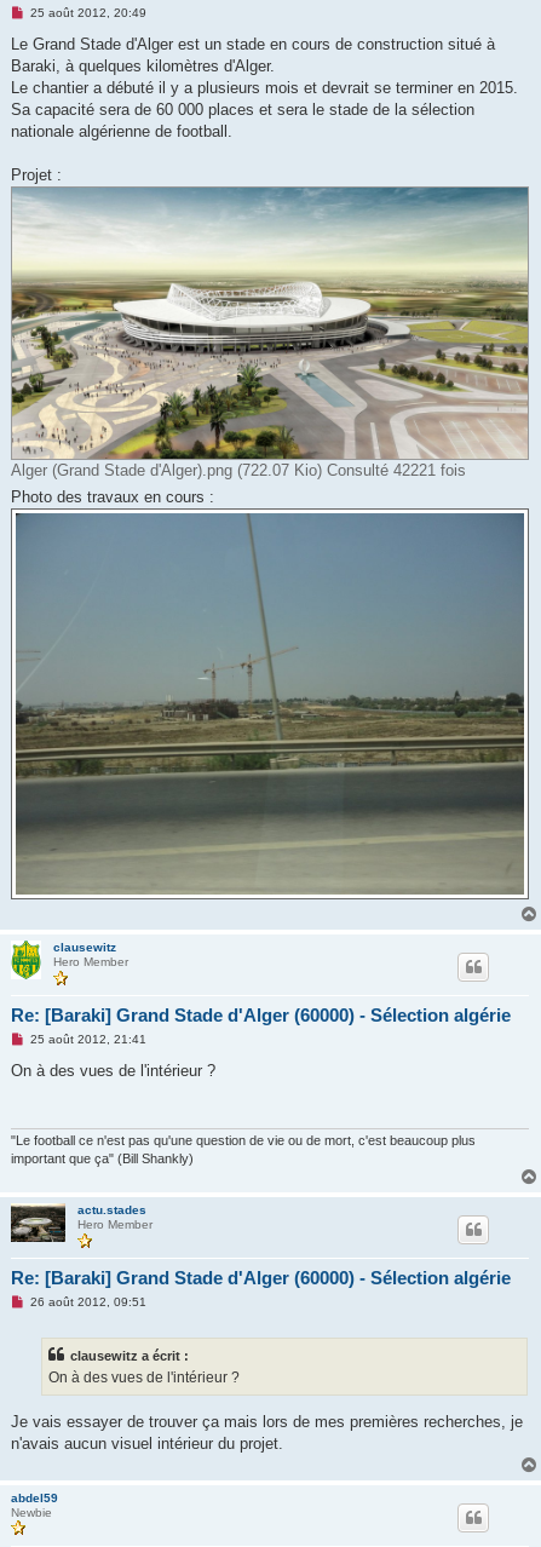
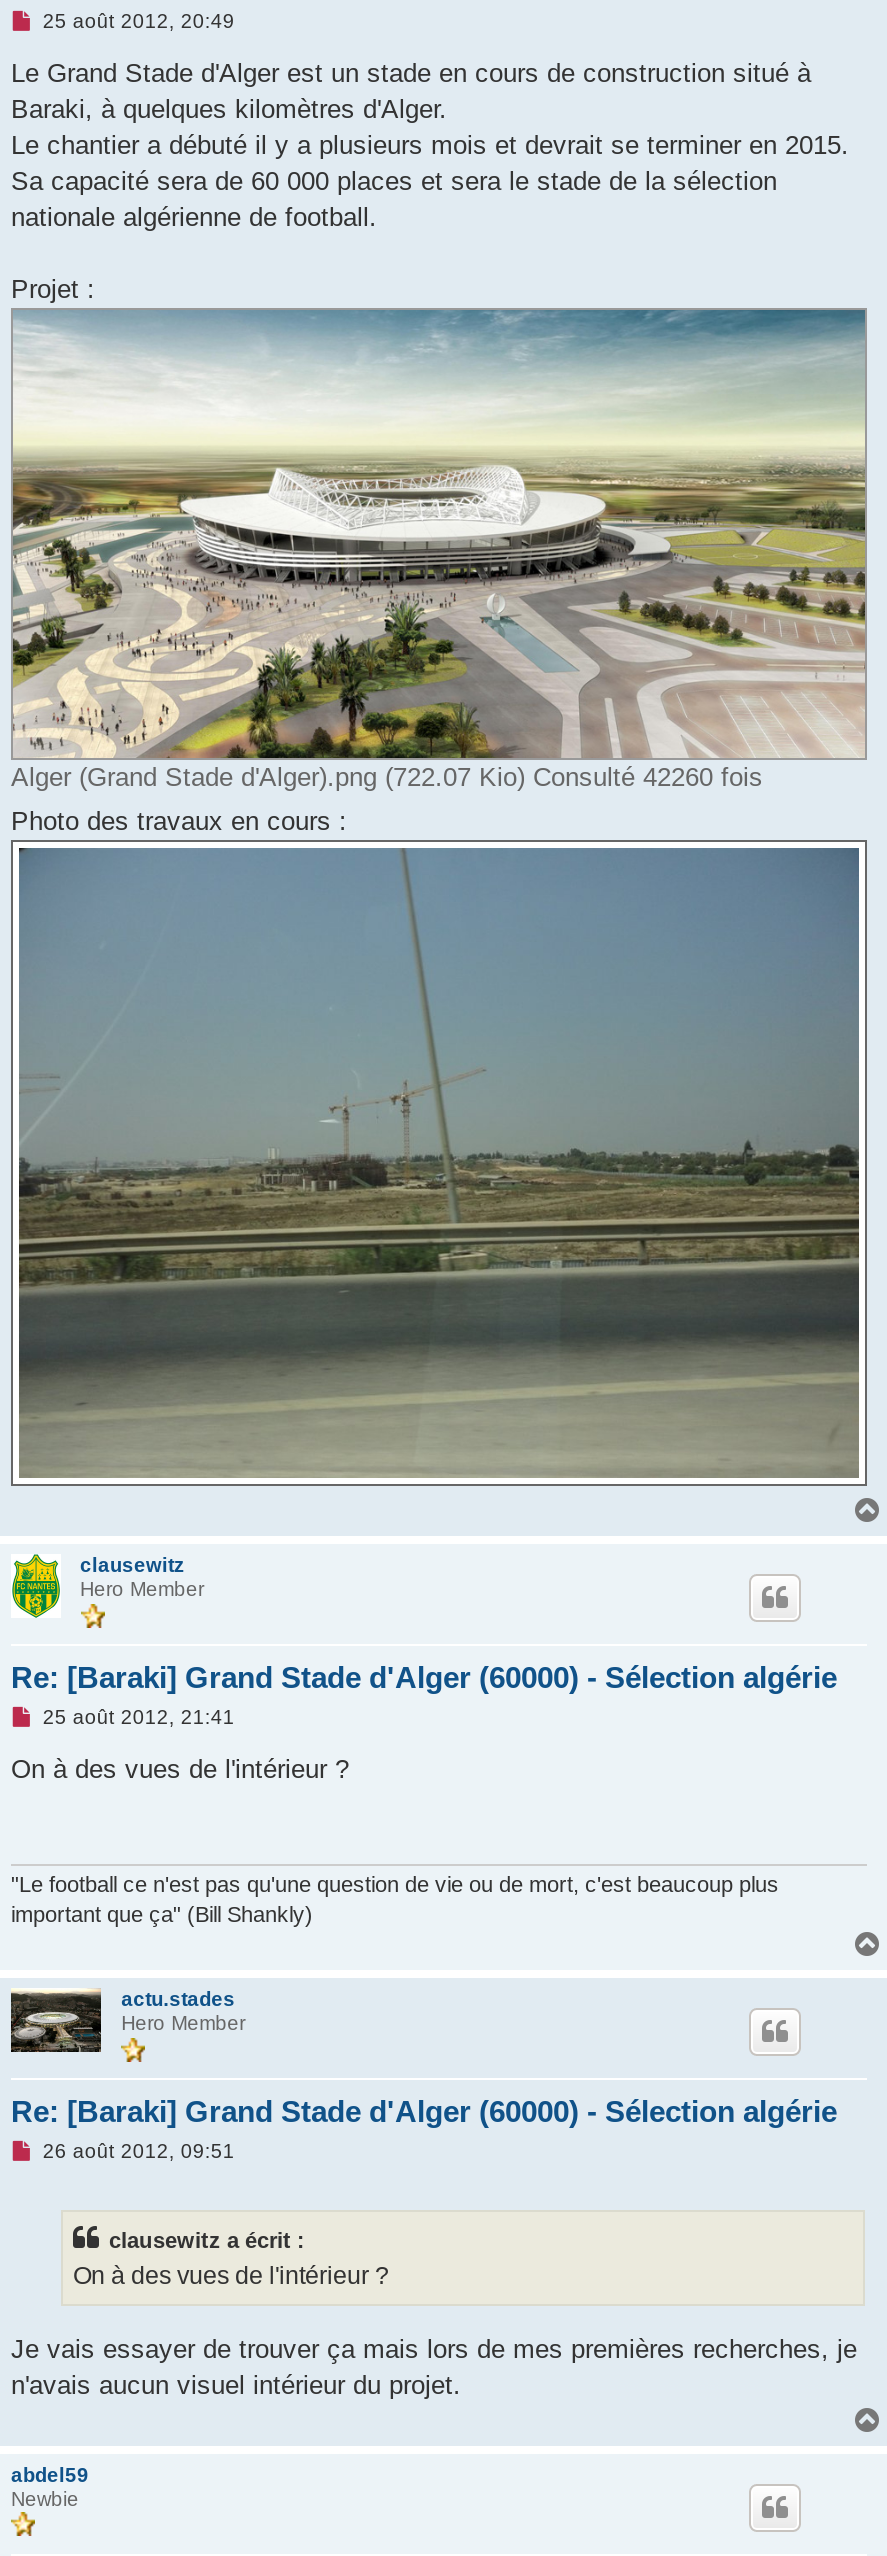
[11,461,466,480] Alger (Grand Stade d'Alger).png (722.07 Kio) Consulté 42221 fois -> [11,762,763,792] Alger (Grand Stade d'Alger).png (722.07 Kio) Consulté 42260 fois

